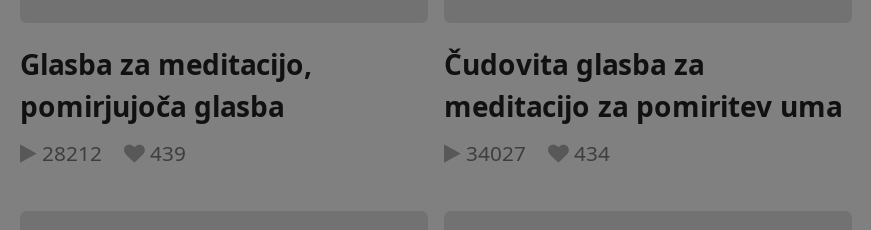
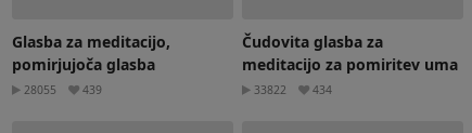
[36,139,186,167] 28212 439 -> [21,82,102,97] 28055 439
[460,139,610,167] 34027 434 -> [251,82,332,97] 33822 434

